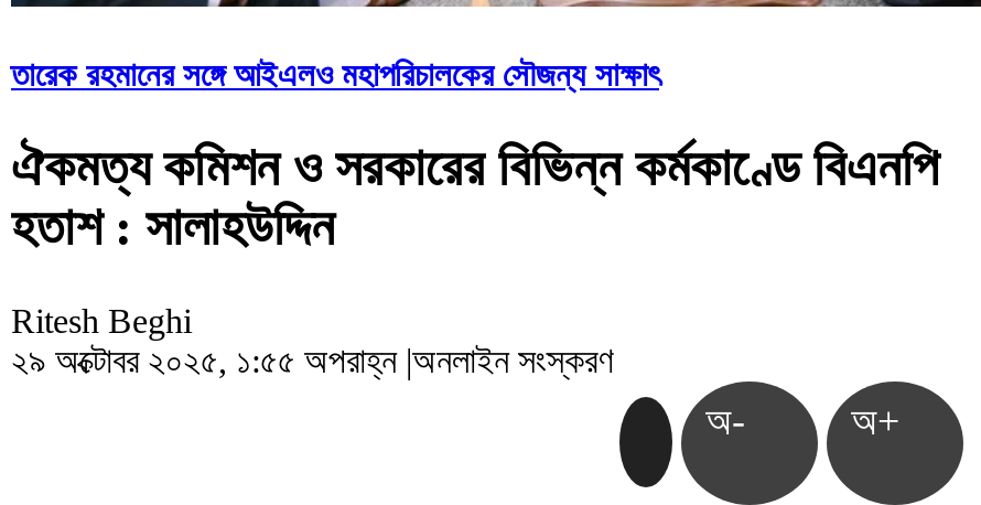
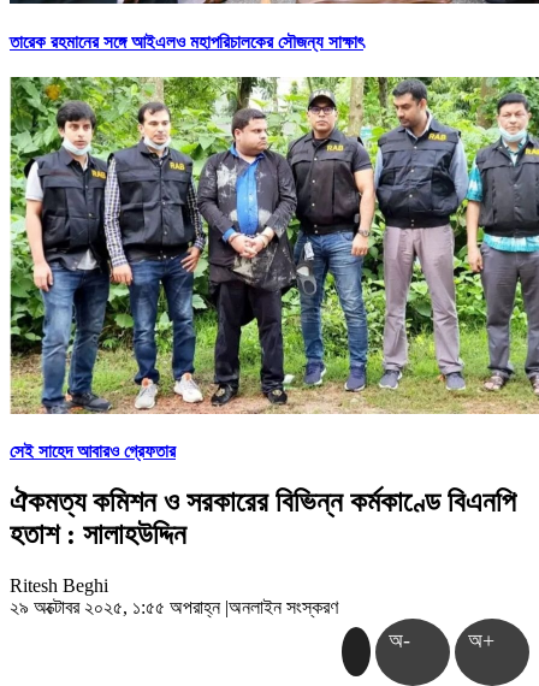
none -> [10,76,535,461] [image] | সেই সাহেদ আবারও গ্রেফতার

